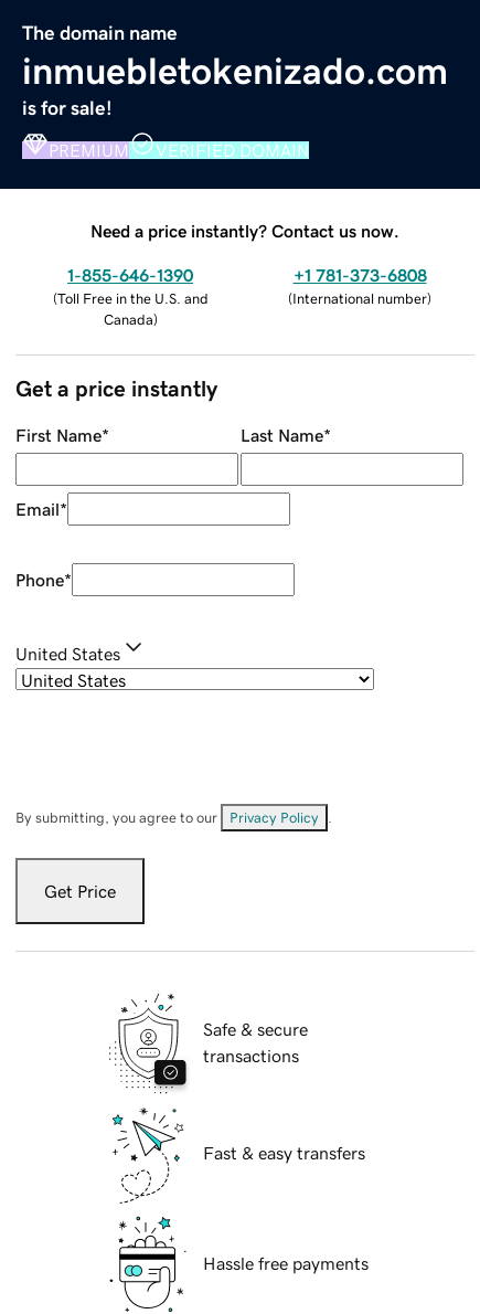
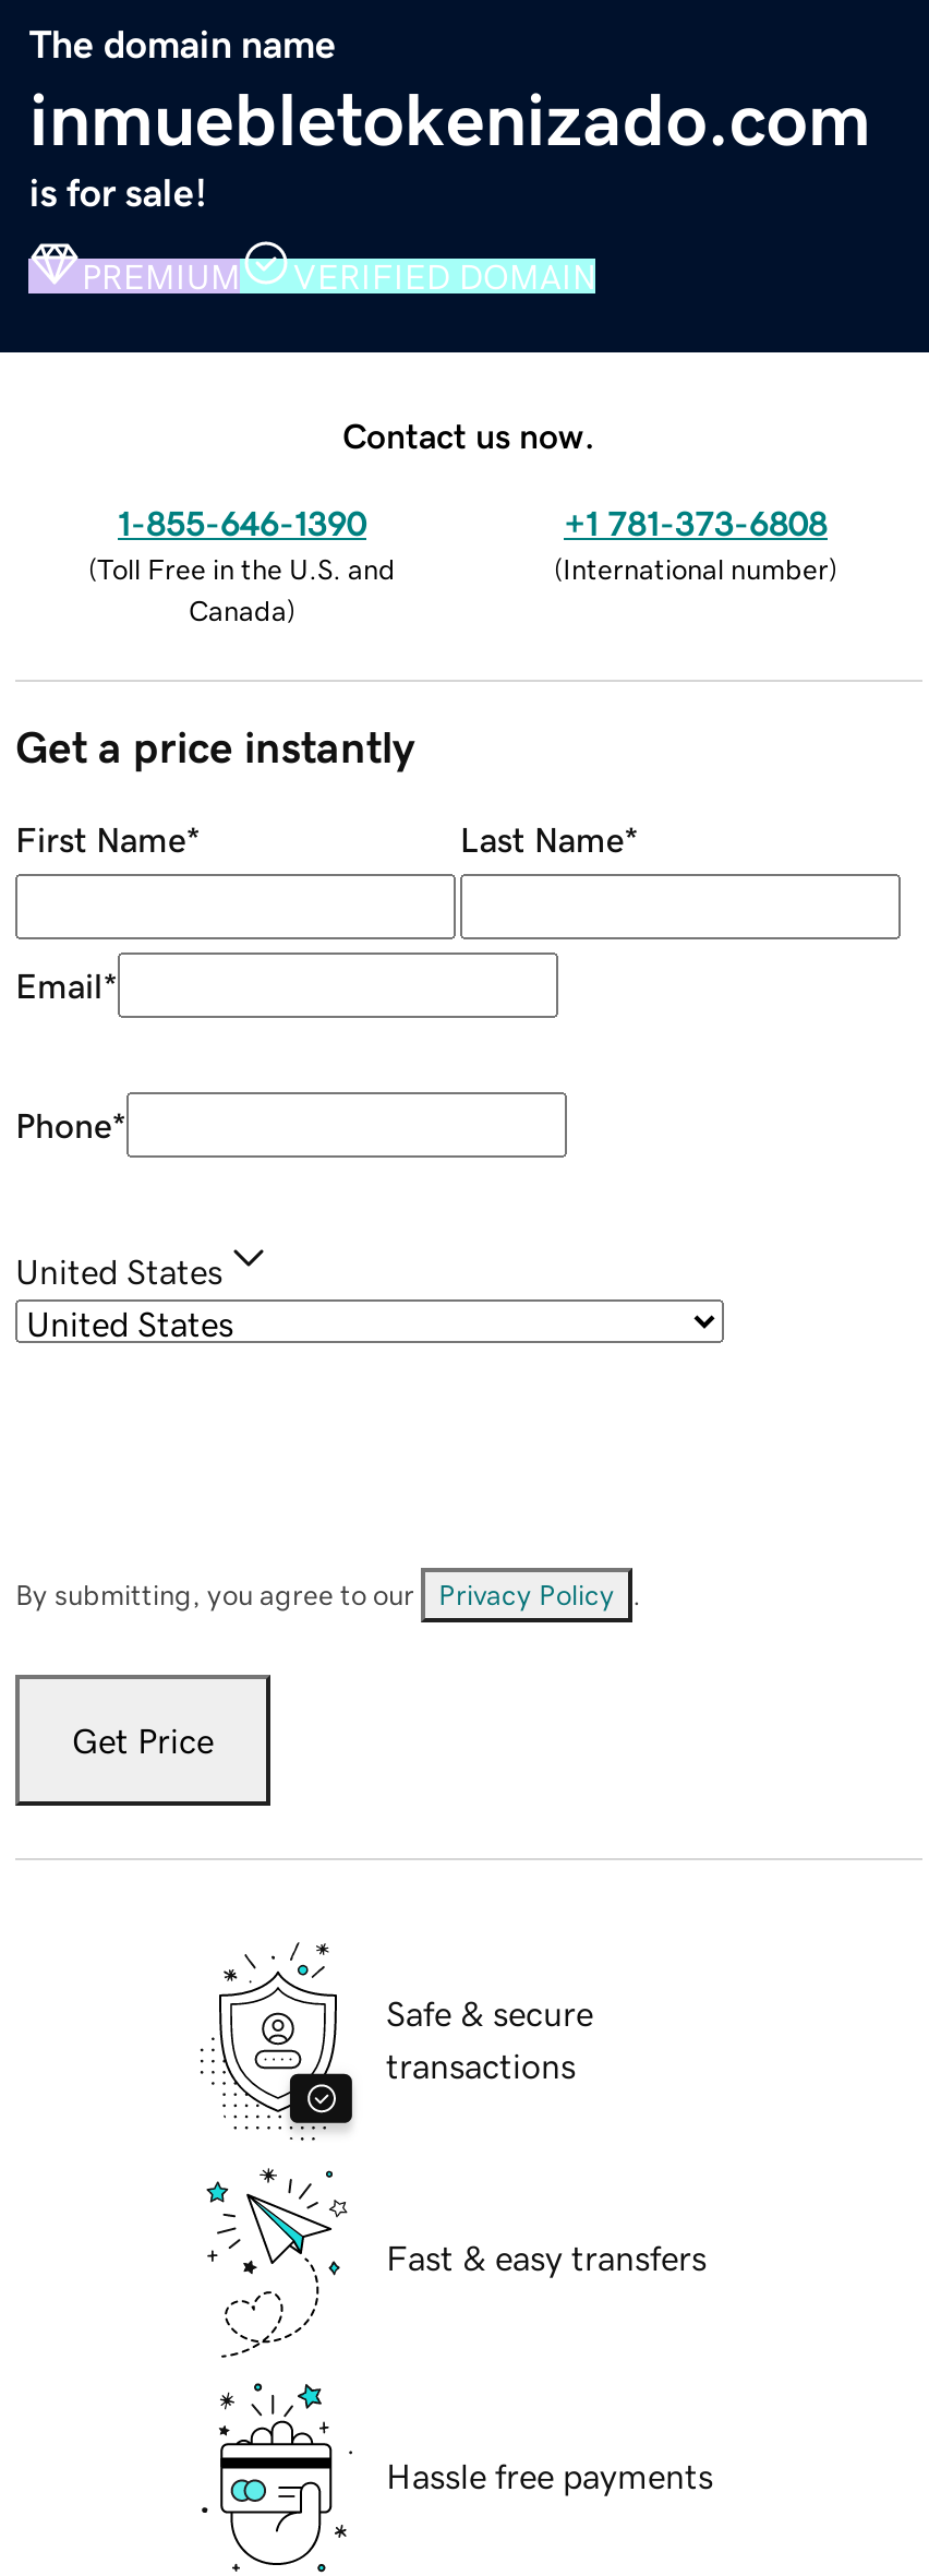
[90,222,399,239] Need a price instantly? Contact us now. -> [342,417,595,452] Contact us now.

